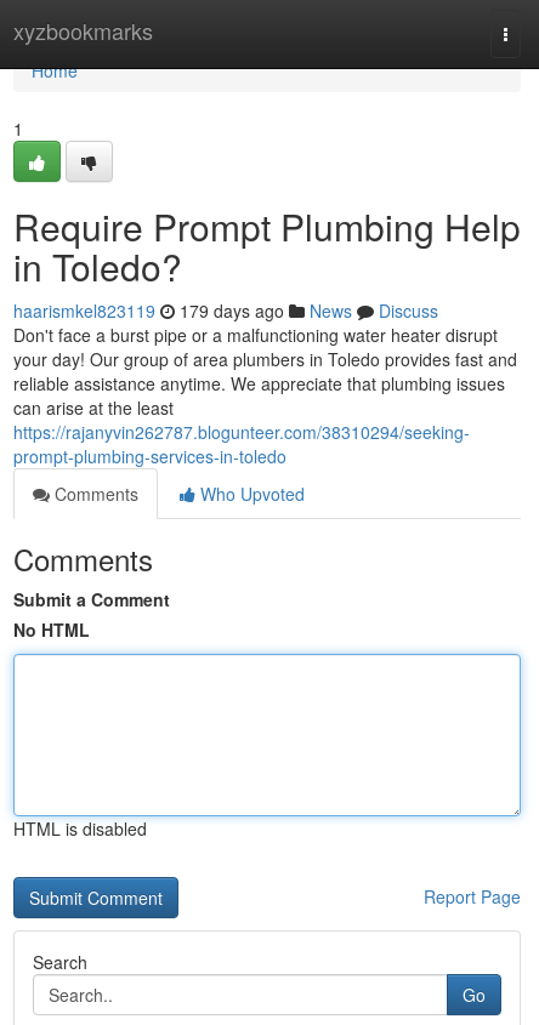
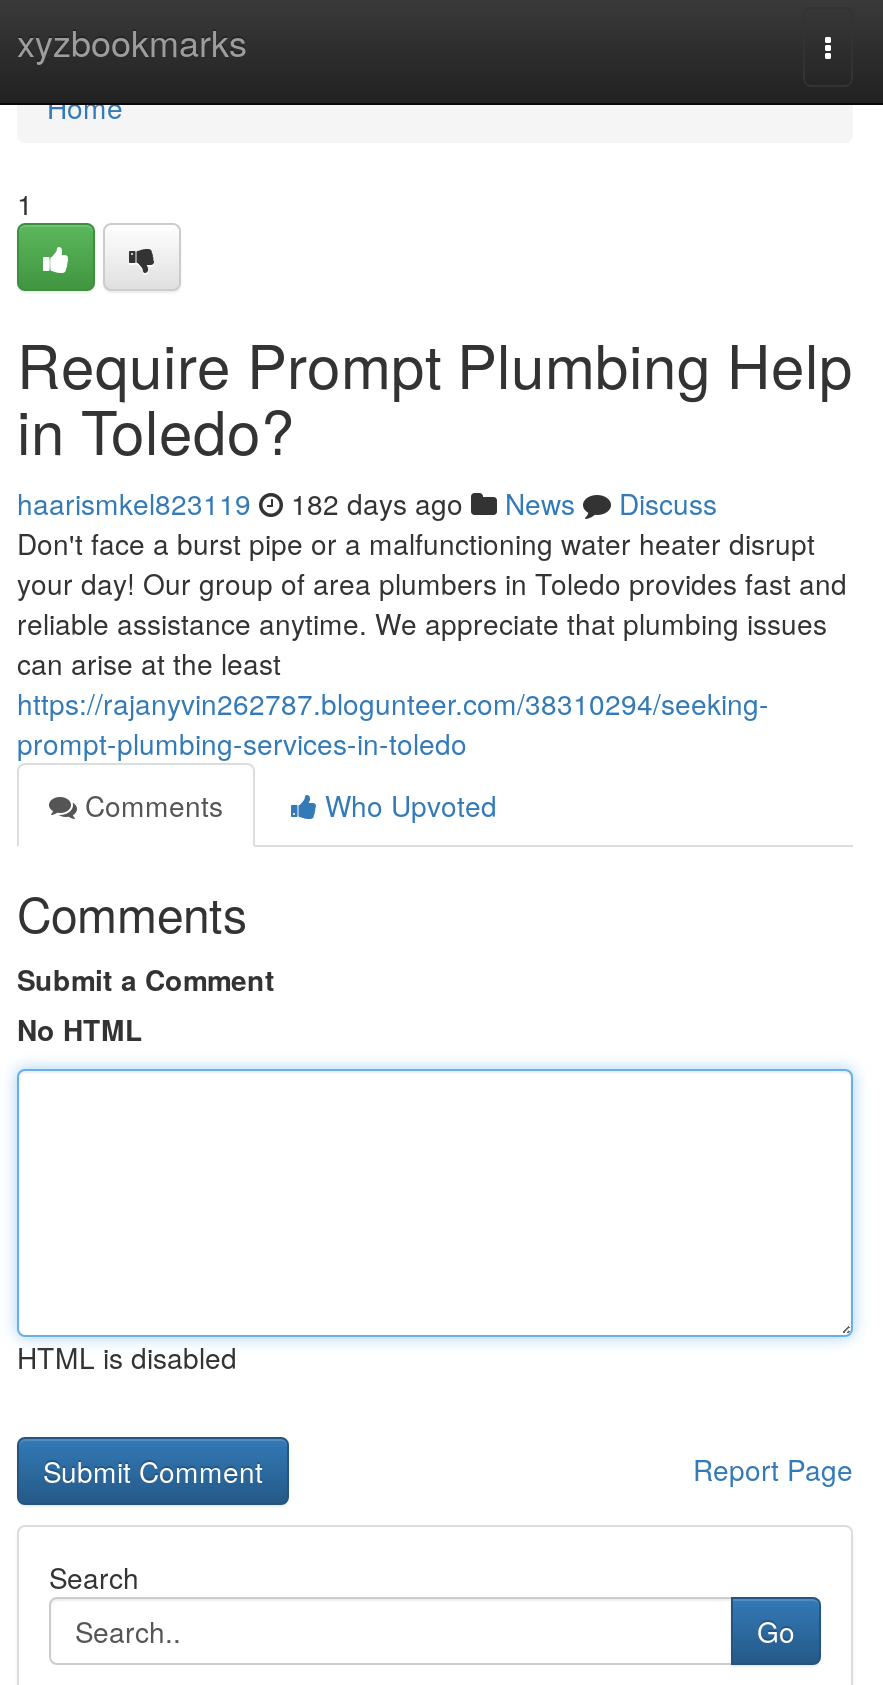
[13,298,438,323] haarismkel823119 179 days ago News Discuss -> [17,483,717,523] haarismkel823119 182 days ago News Discuss

